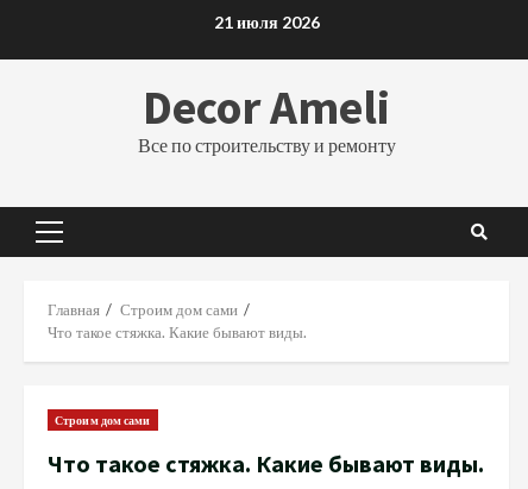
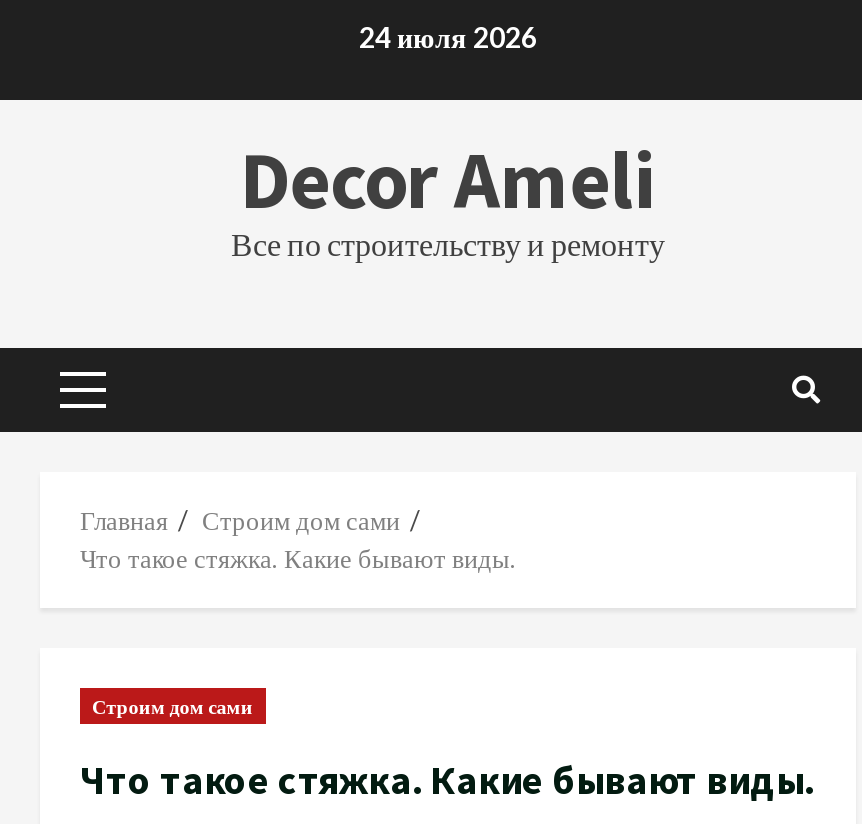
[213,11,319,32] 21 июля 2026 -> [359,19,537,53] 24 июля 2026

